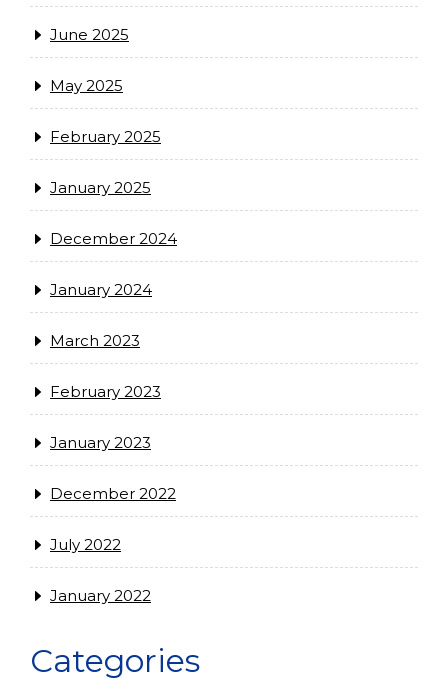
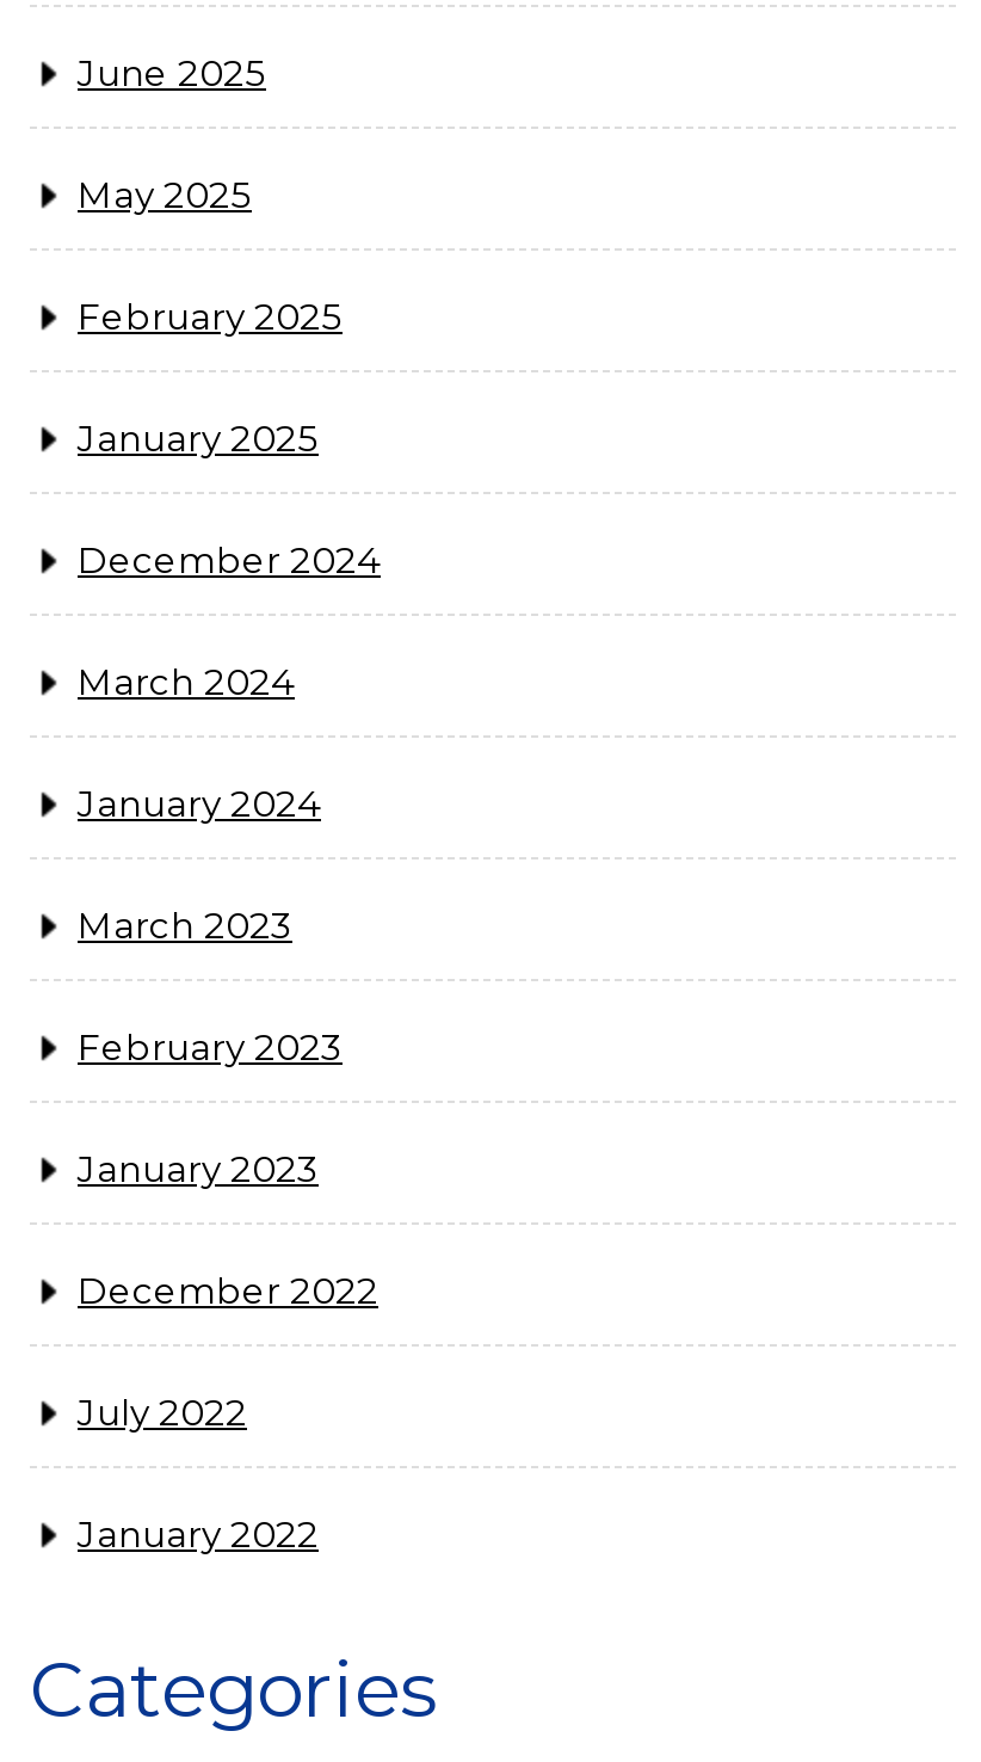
none -> [78,658,295,704] March 2024

